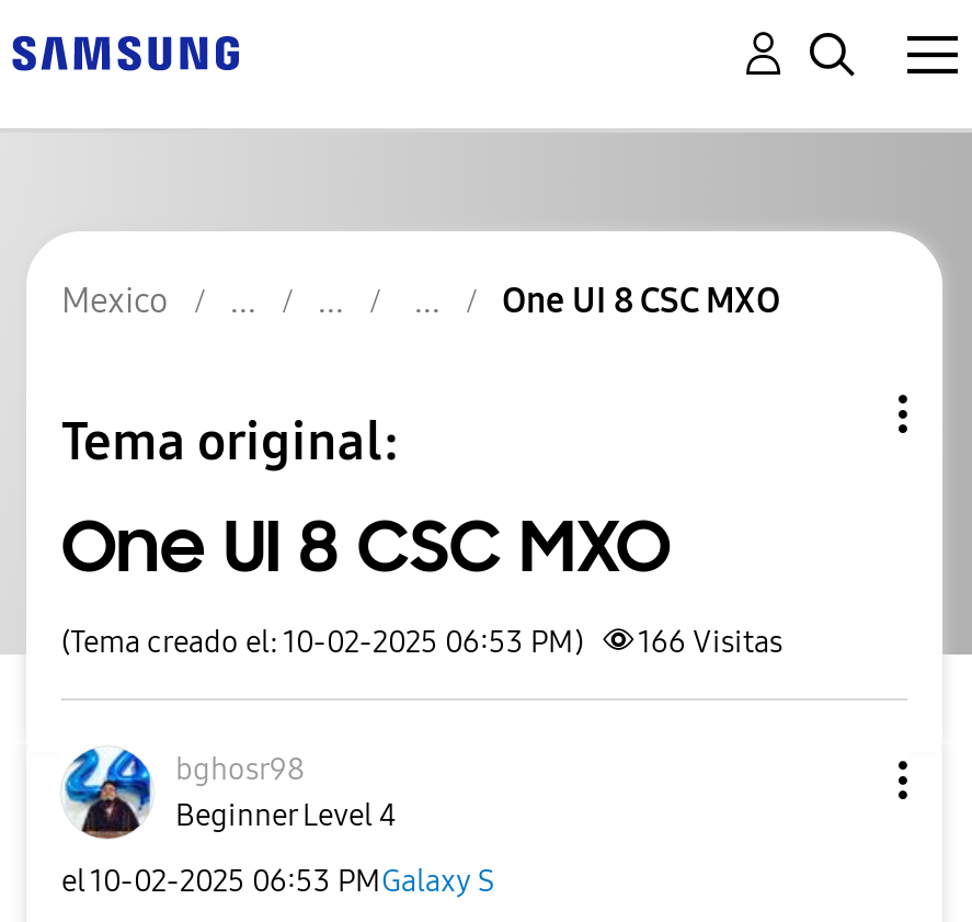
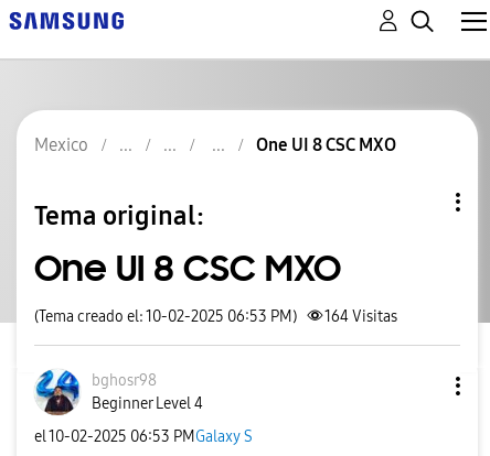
[61,624,782,661] (Tema creado el: 10-02-2025 06:53 PM) 166 Visitas -> [34,307,397,326] (Tema creado el: 10-02-2025 06:53 PM) 164 Visitas

